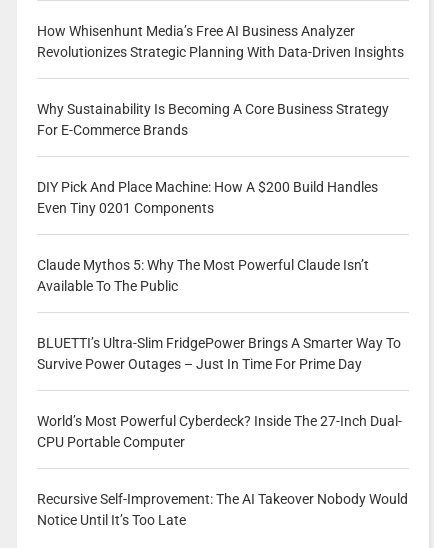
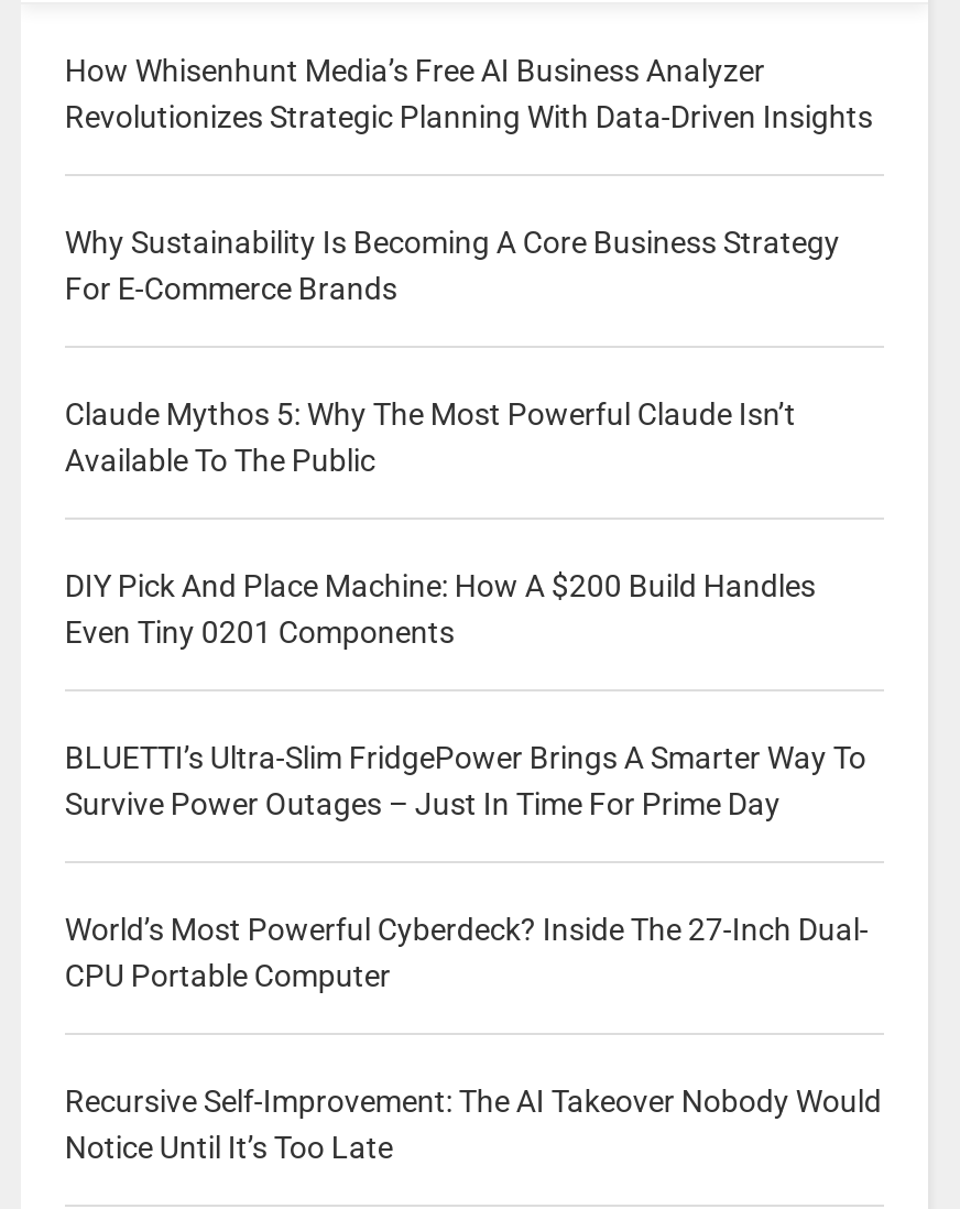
moved [37,179,378,216] -> [65,567,816,649]: DIY Pick And Place Machine: How A $200 Build Handles | Even Tiny 0201 Components
moved [37,257,369,294] -> [65,395,796,477]: Claude Mythos 5: Why The Most Powerful Claude Isn’t | Available To The Public

